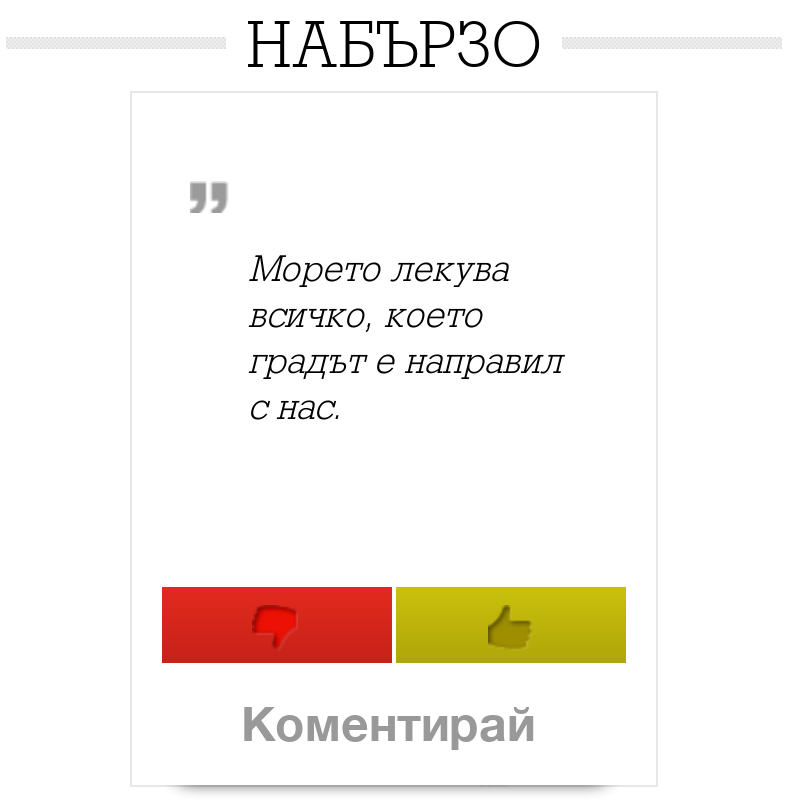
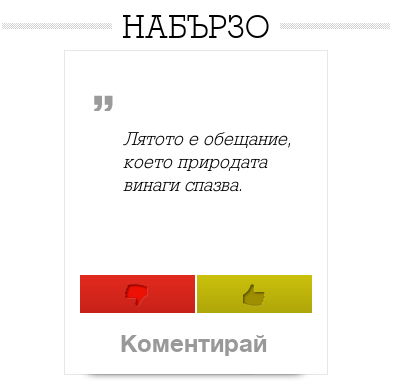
[248,249,562,429] Морето лекува | всичко, което | градът е направил | с нас. -> [123,129,292,196] Лятото е обещание, | което природата | винаги спазва.

